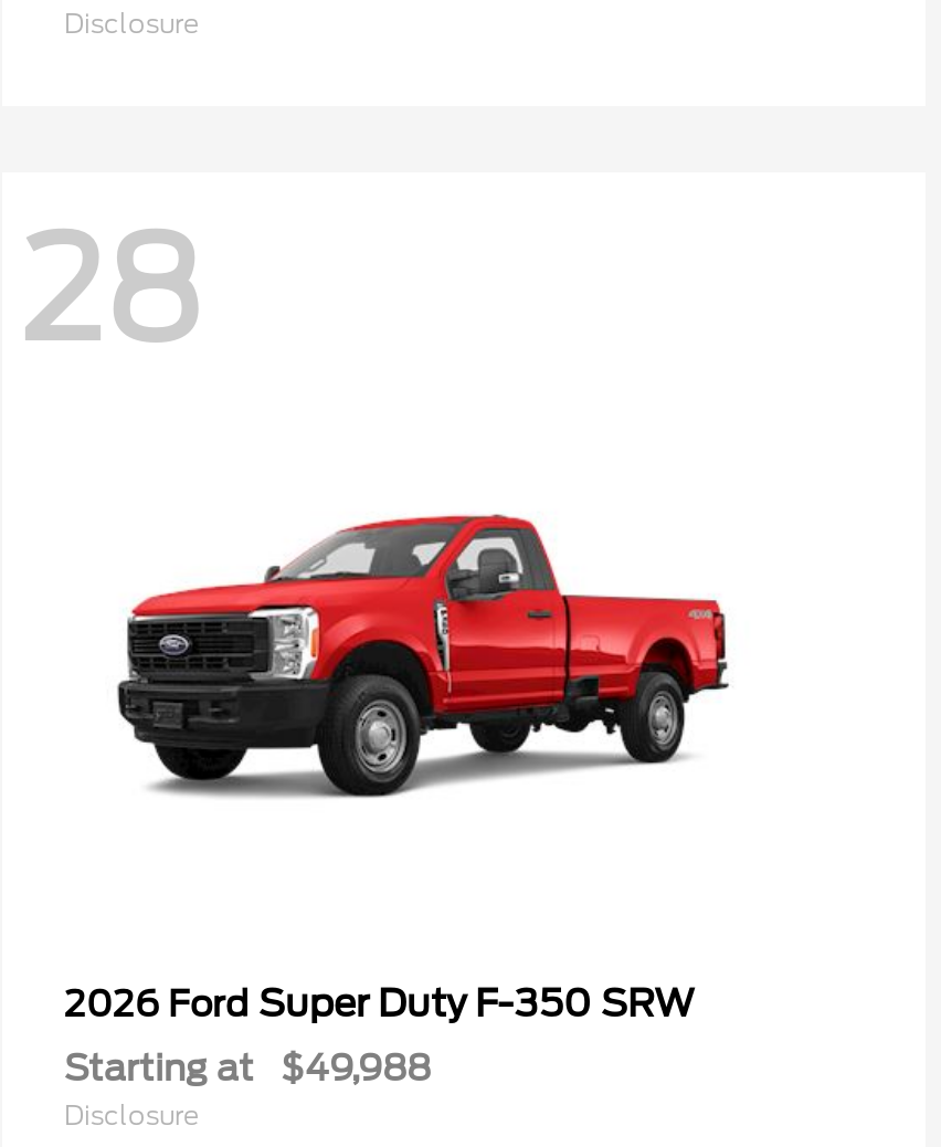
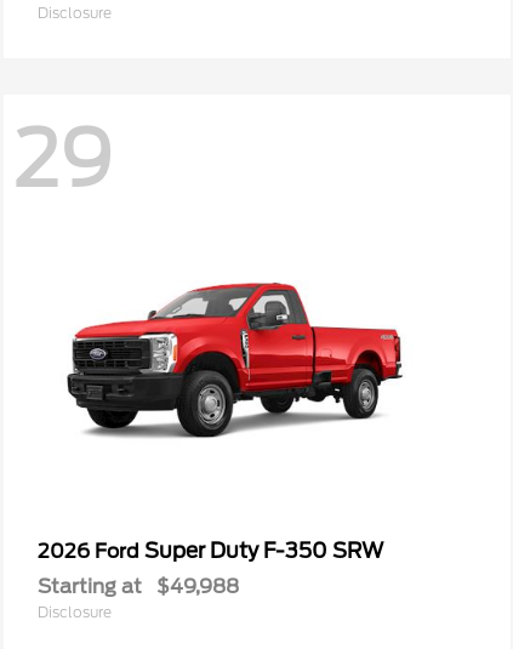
[20,205,201,373] 28 -> [13,112,113,205] 29

